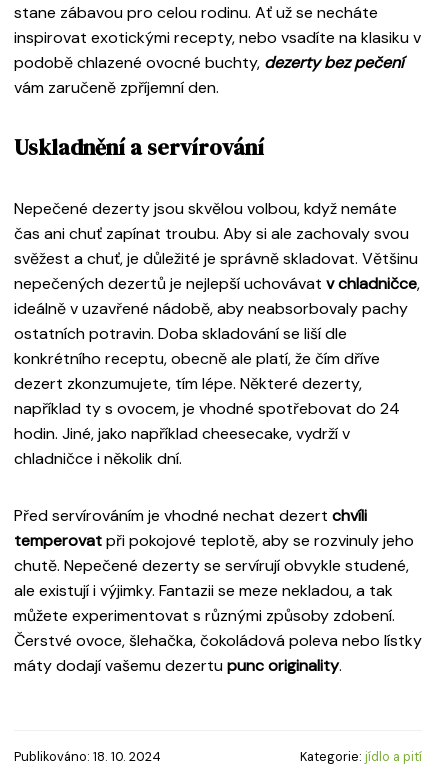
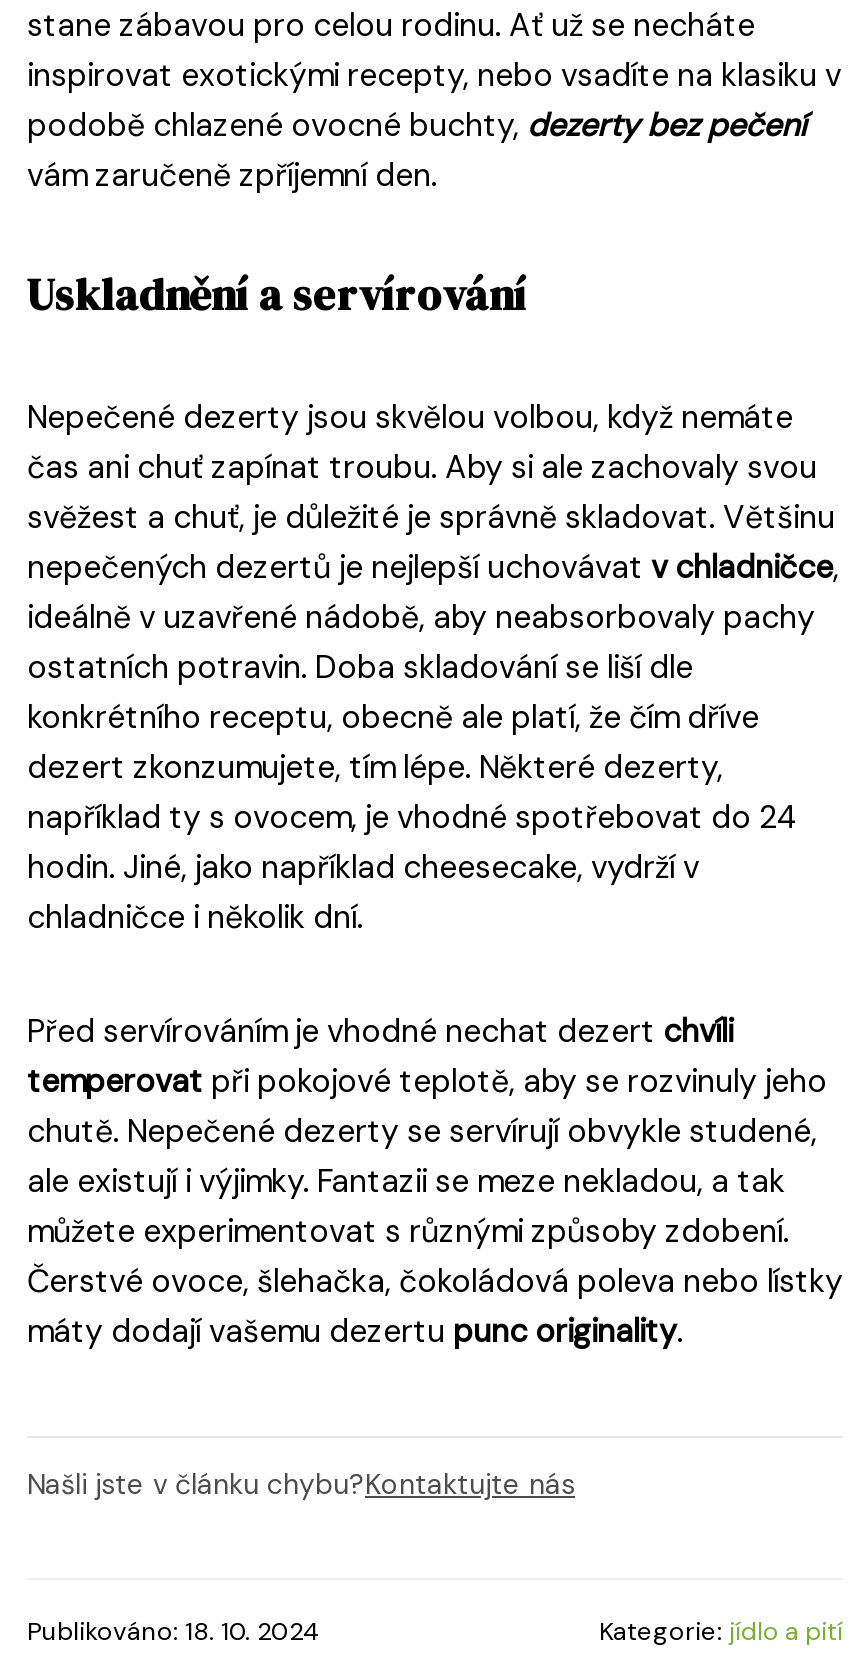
none -> [27,1465,575,1501] Našli jste v článku chybu?Kontaktujte nás

